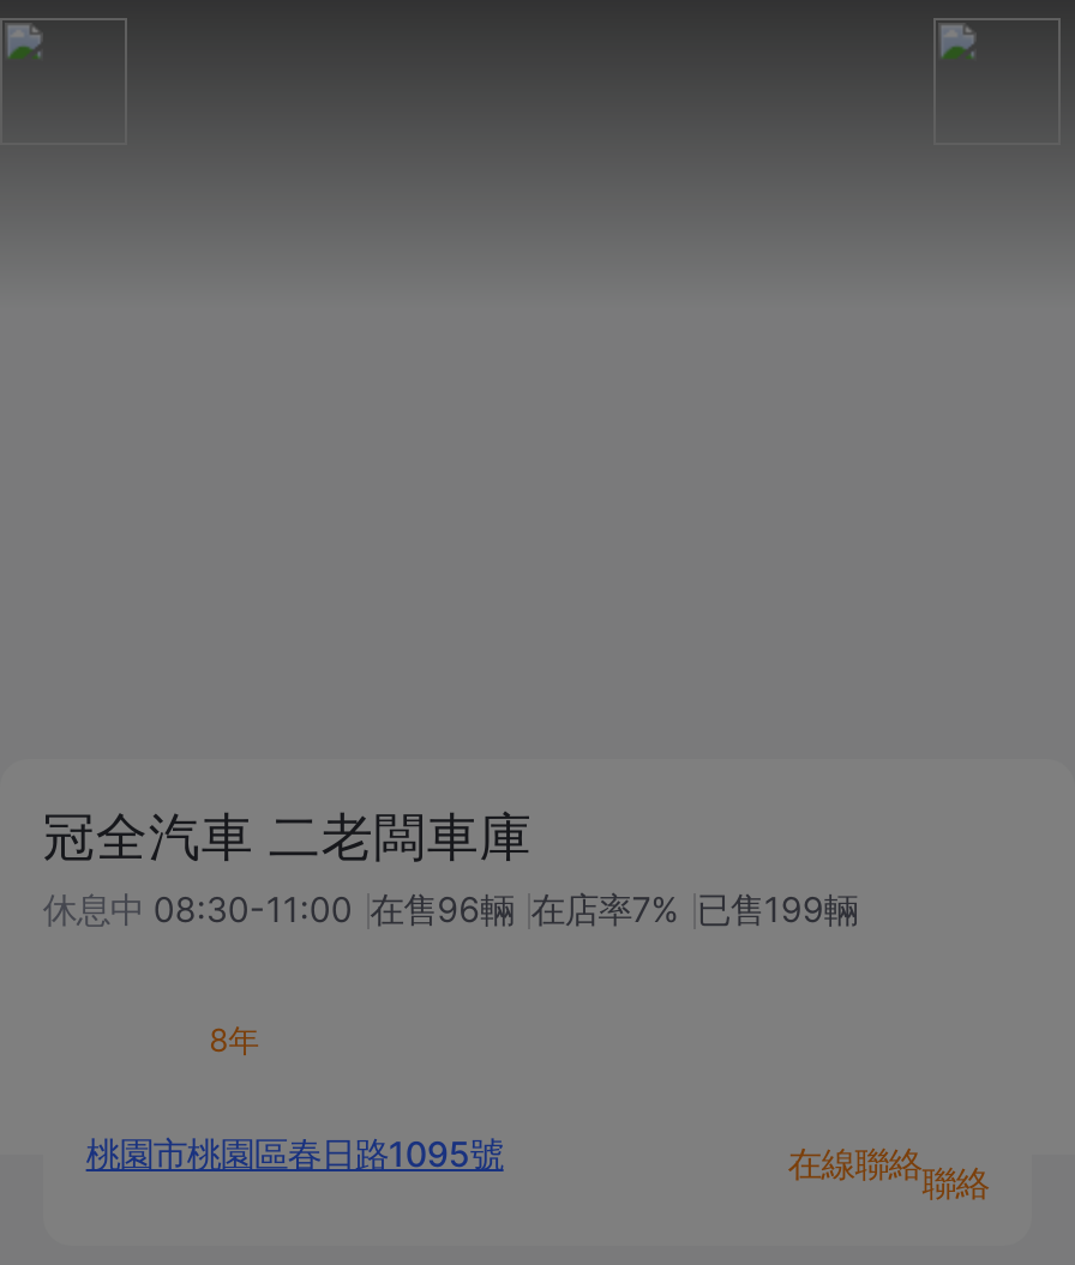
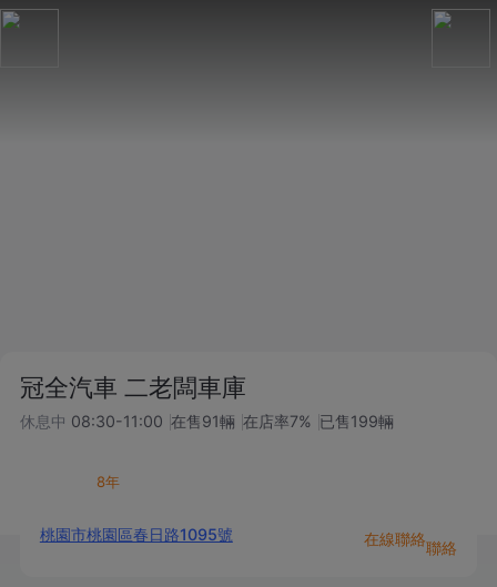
[43,890,858,930] 休息中 08:30-11:00 在售96輛 在店率7% 已售199輛 -> [20,412,394,431] 休息中 08:30-11:00 在售91輛 在店率7% 已售199輛

